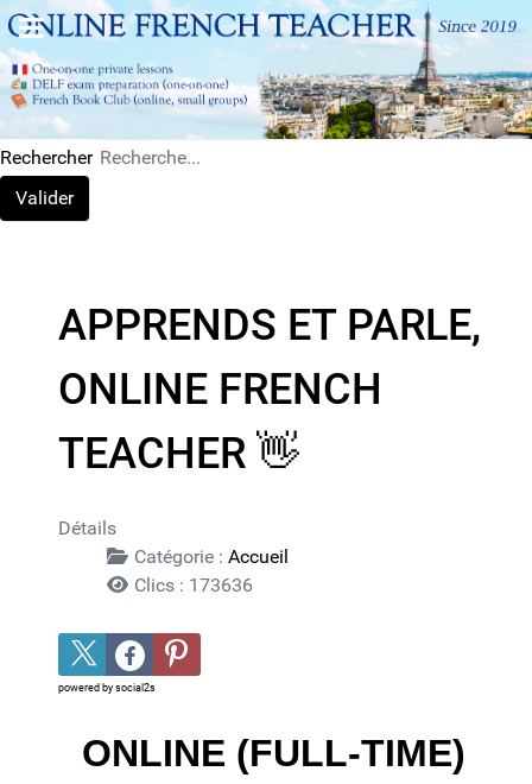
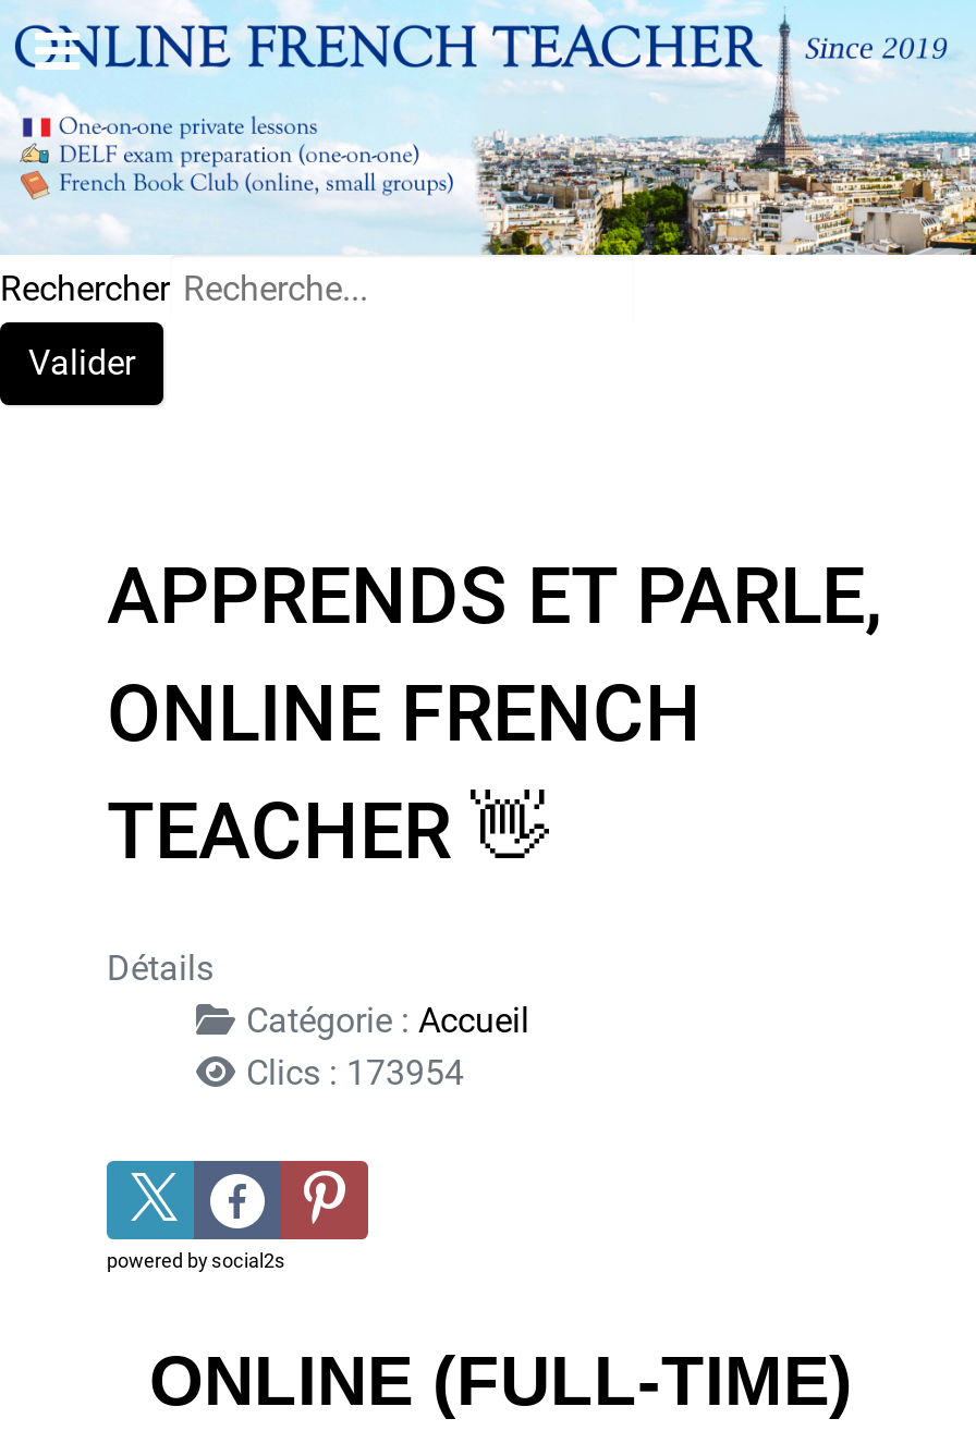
[129,573,253,596] Clics : 173636 -> [237,1051,464,1093] Clics : 173954

